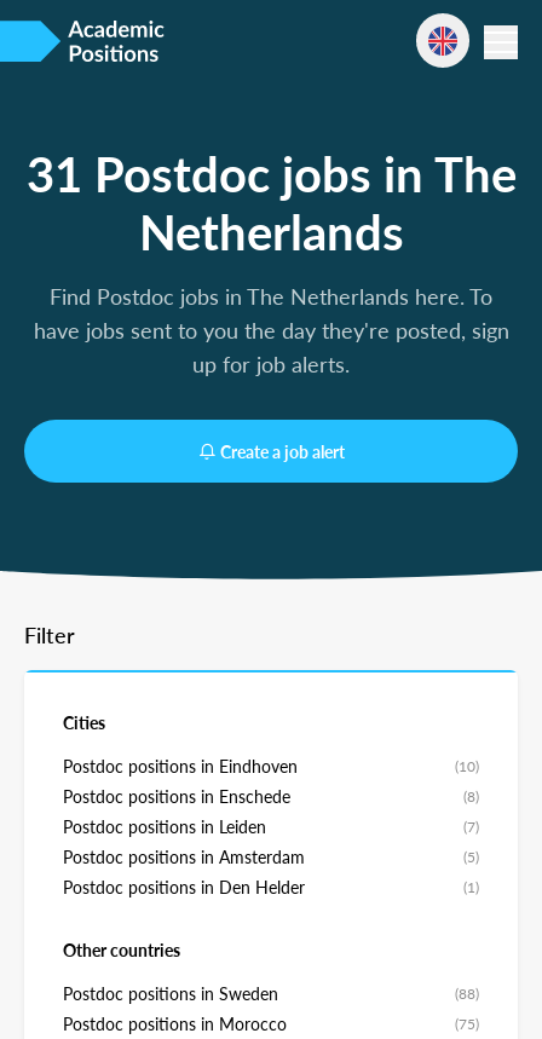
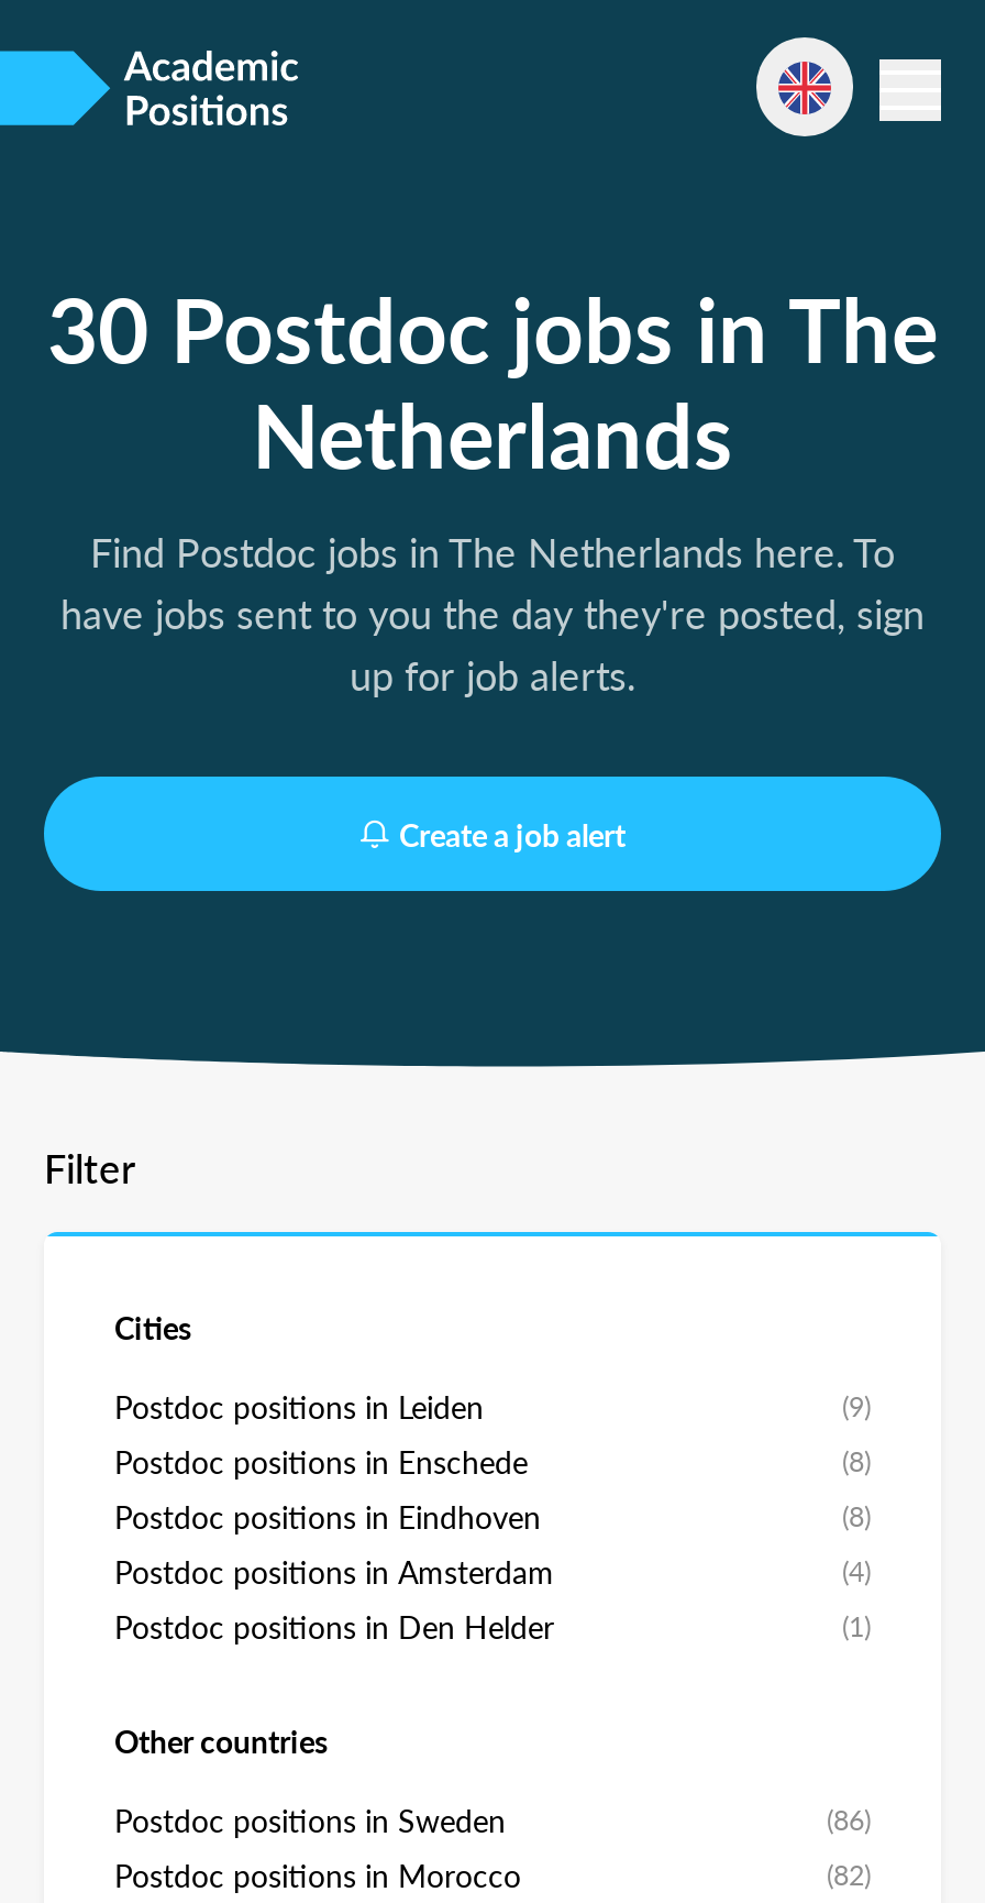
[26,138,516,207] 31 Postdoc jobs in The -> [47,264,938,389] 30 Postdoc jobs in The
moved [63,754,298,778] -> [114,1494,541,1538]: Postdoc positions in Eindhoven
[455,755,479,777] (10) -> [842,1386,871,1426] (9)
moved [63,814,266,838] -> [114,1384,484,1428]: Postdoc positions in Leiden
[463,815,479,837] (7) -> [842,1496,871,1536] (8)
[463,845,479,867] (5) -> [842,1551,871,1591] (4)
[455,982,479,1004] (88) -> [827,1800,871,1839] (86)
[455,1012,479,1034] (75) -> [827,1855,871,1894] (82)

